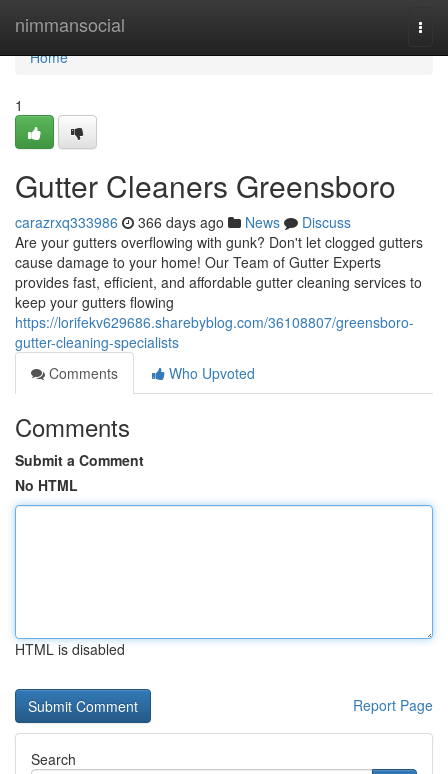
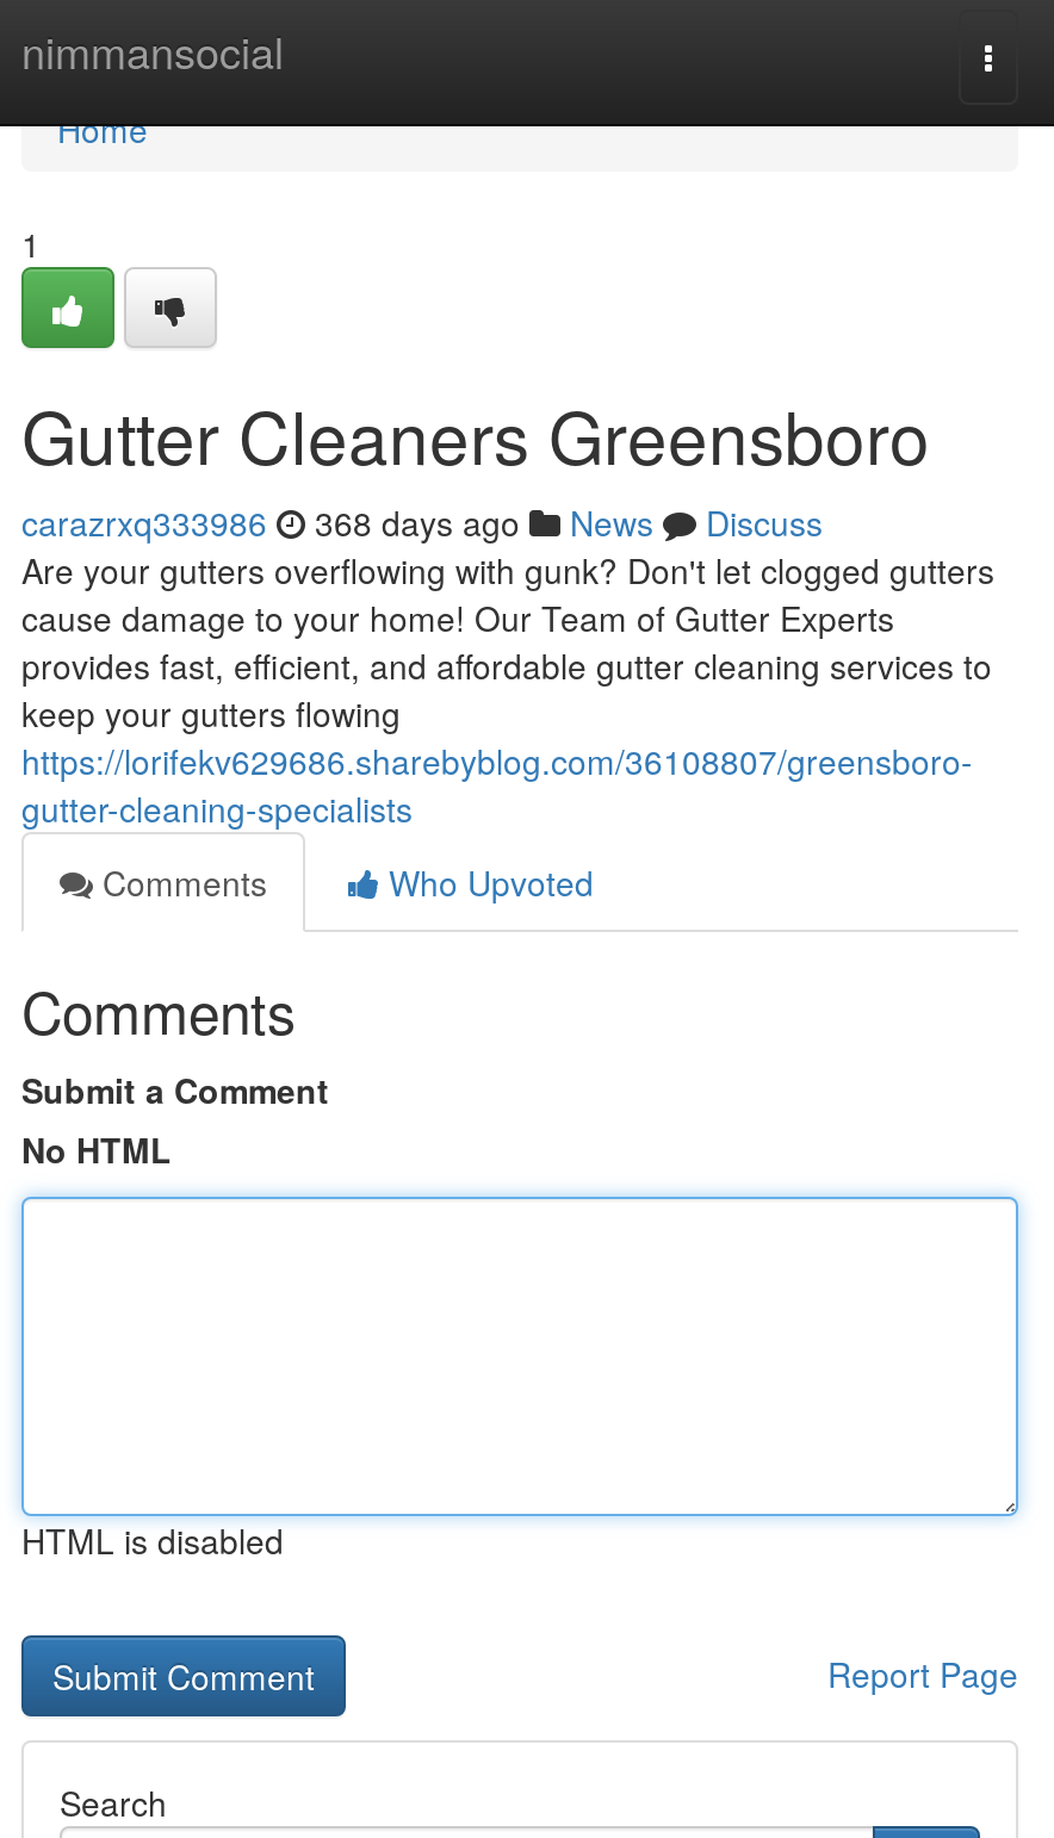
[15,212,351,232] carazrxq333986 366 days ago News Discuss -> [21,498,823,546] carazrxq333986 368 days ago News Discuss

